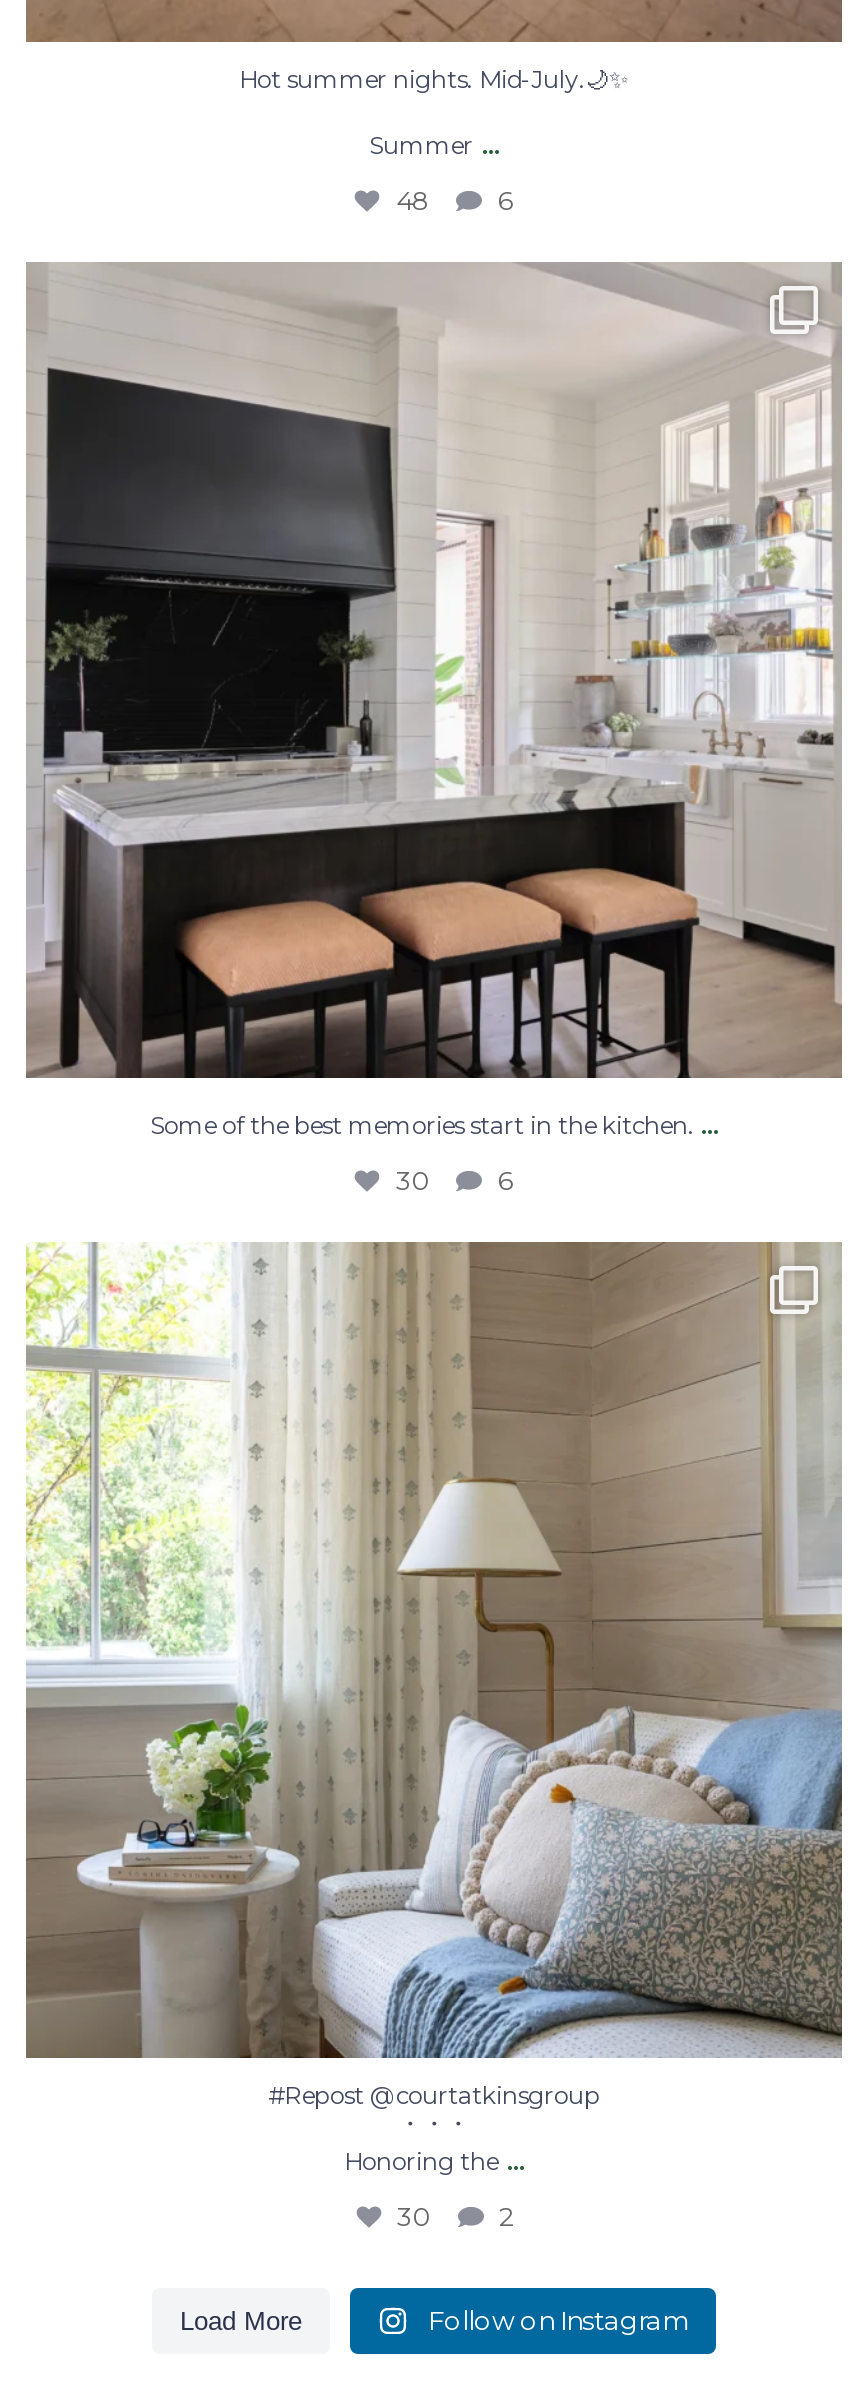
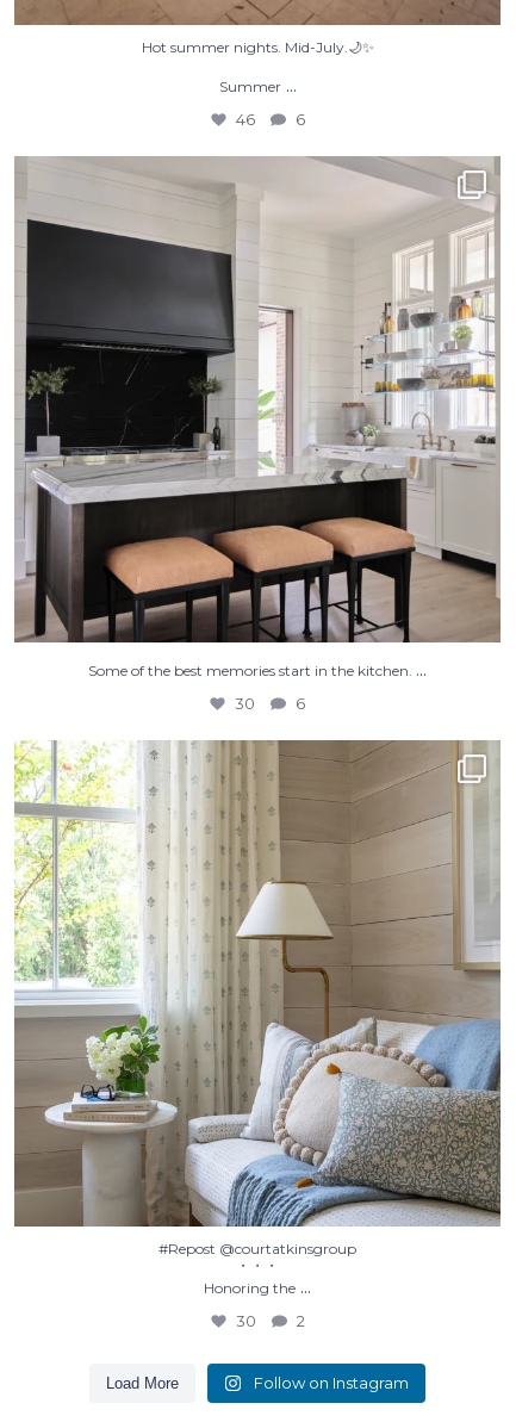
[396,184,514,216] 48 6 -> [235,110,304,129] 46 6

